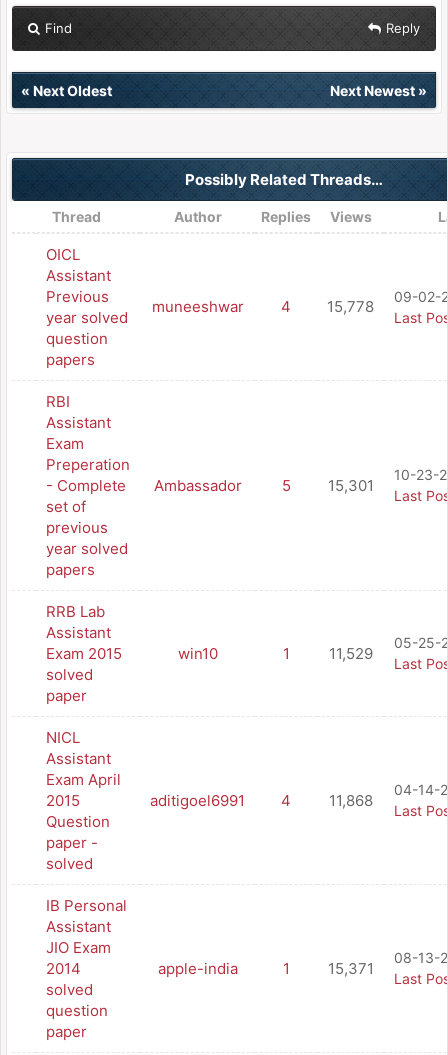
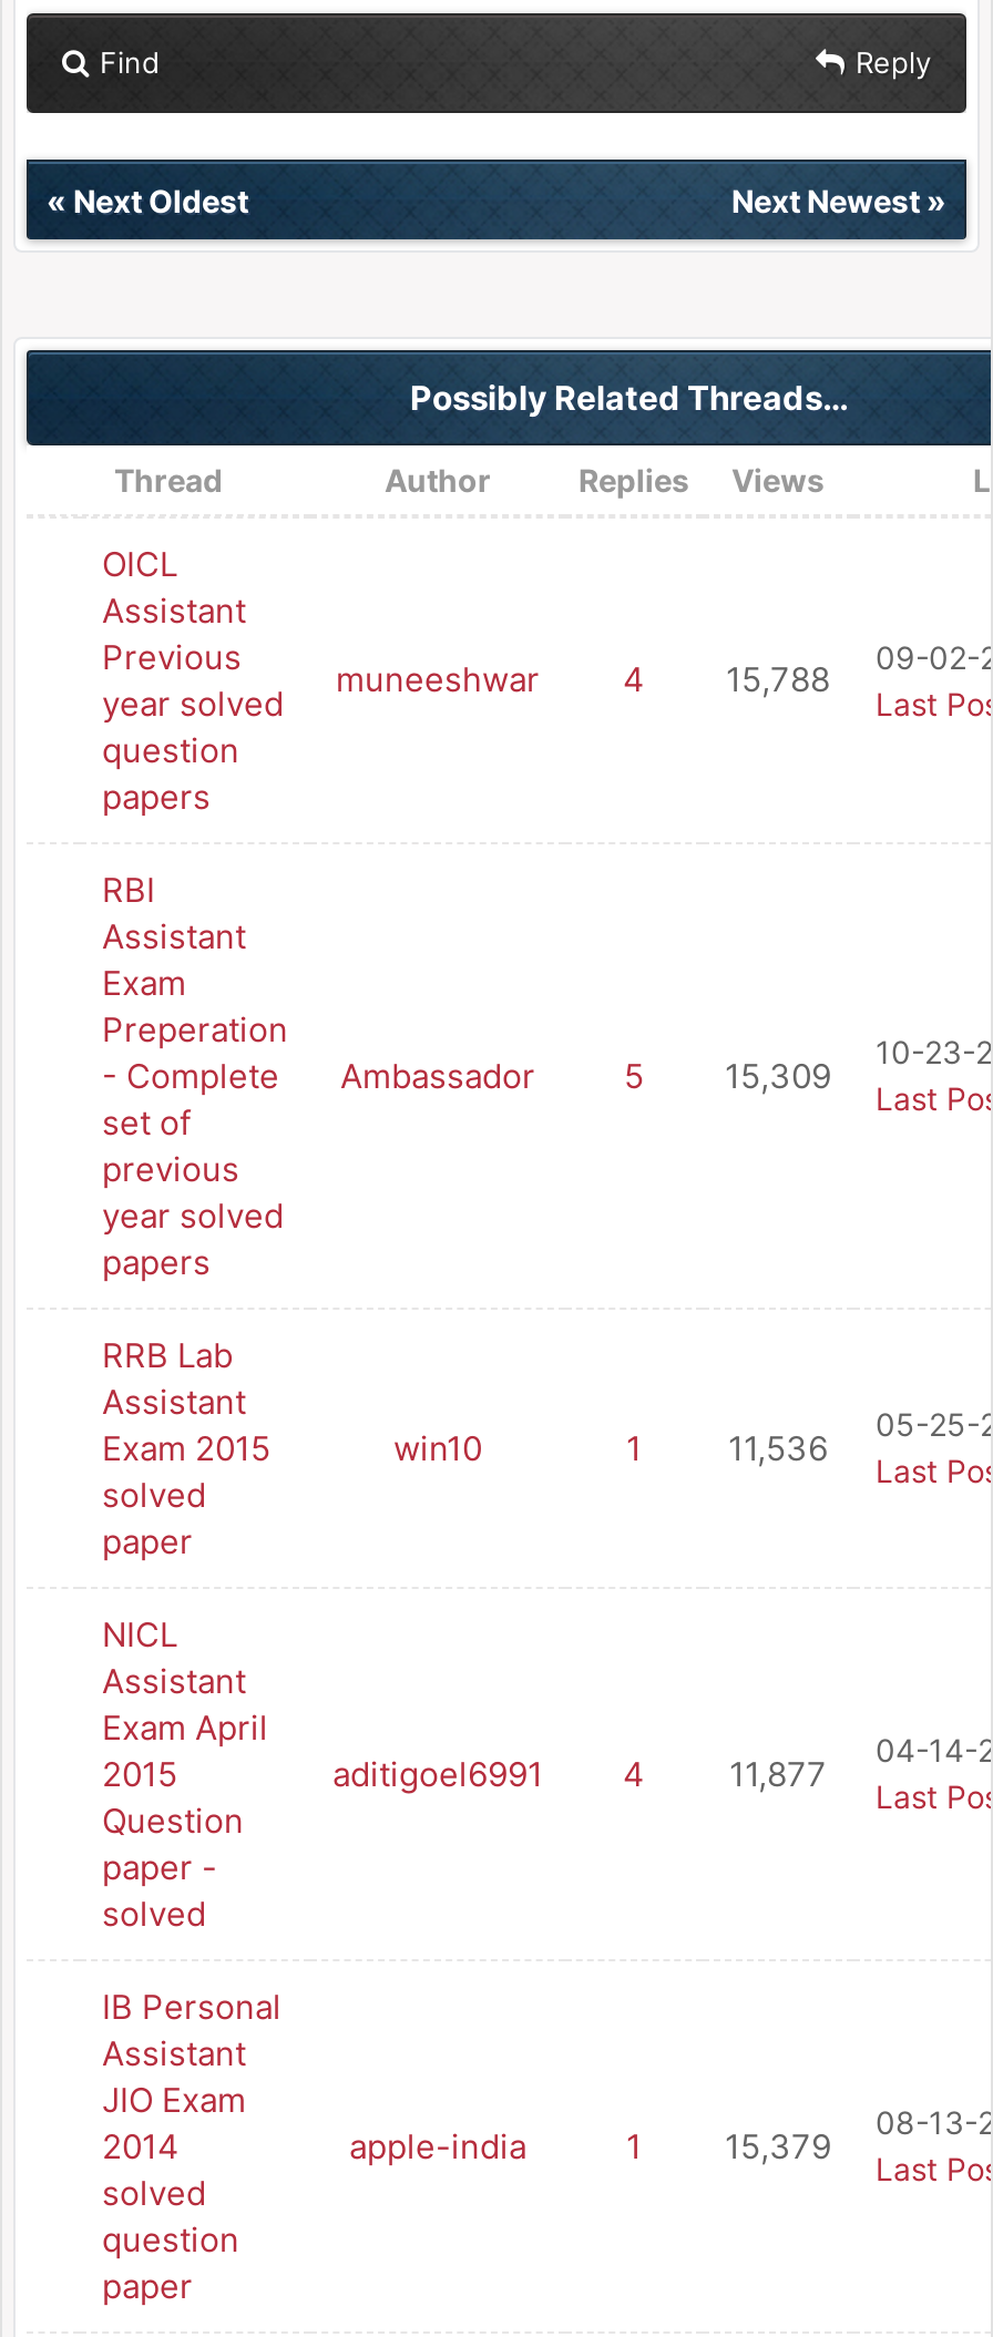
[151,297,374,316] muneeshwar 4 15,778 -> [336,658,830,700] muneeshwar 4 15,788
[281,476,373,495] 5 15,301 -> [624,1055,831,1097] 5 15,309
[328,644,372,663] 11,529 -> [728,1427,828,1469] 11,536
[150,791,372,810] aditigoel6991 4 11,868 -> [332,1753,827,1795] aditigoel6991 4 11,877
[282,959,373,978] 1 15,371 -> [626,2125,831,2167] 1 15,379

